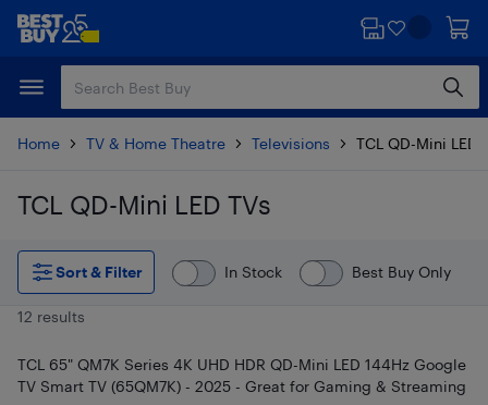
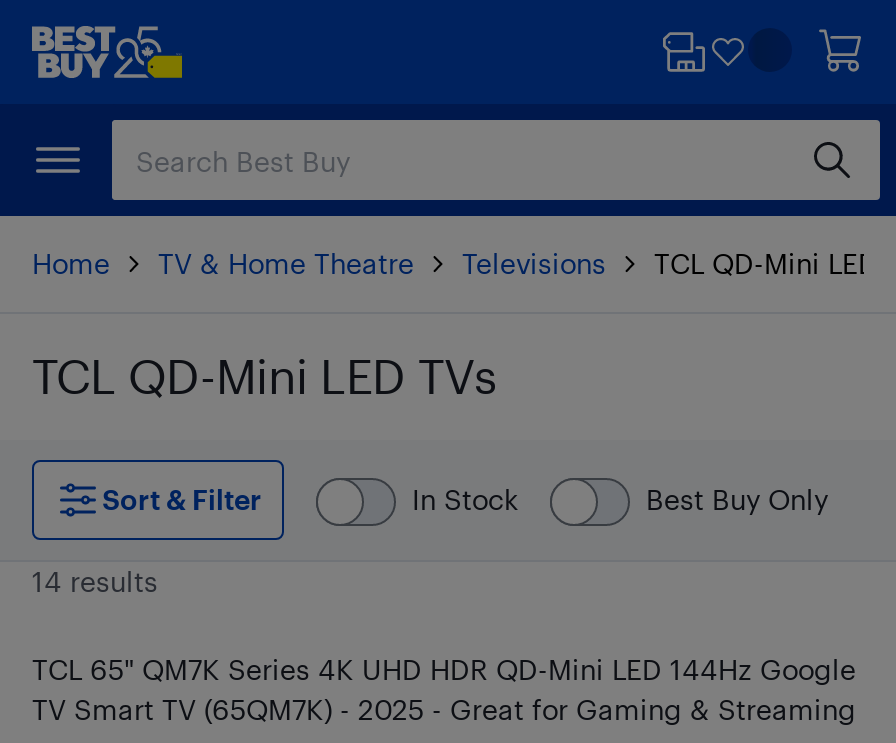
[17,307,85,326] 12 results -> [32,564,158,598] 14 results

